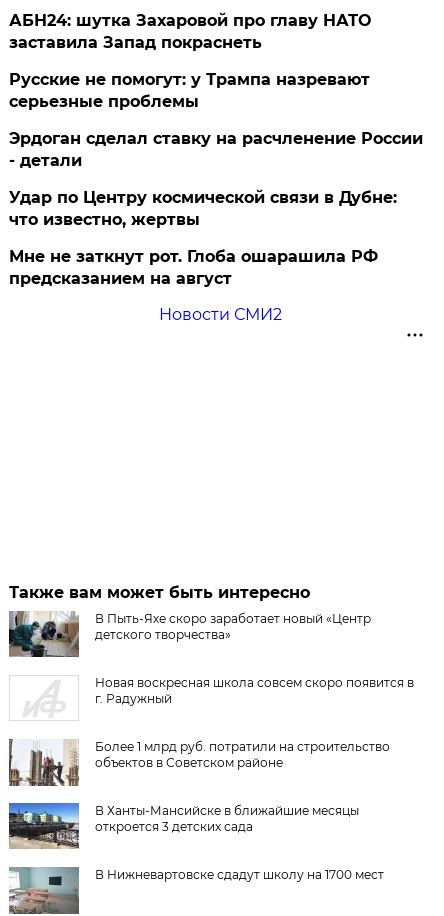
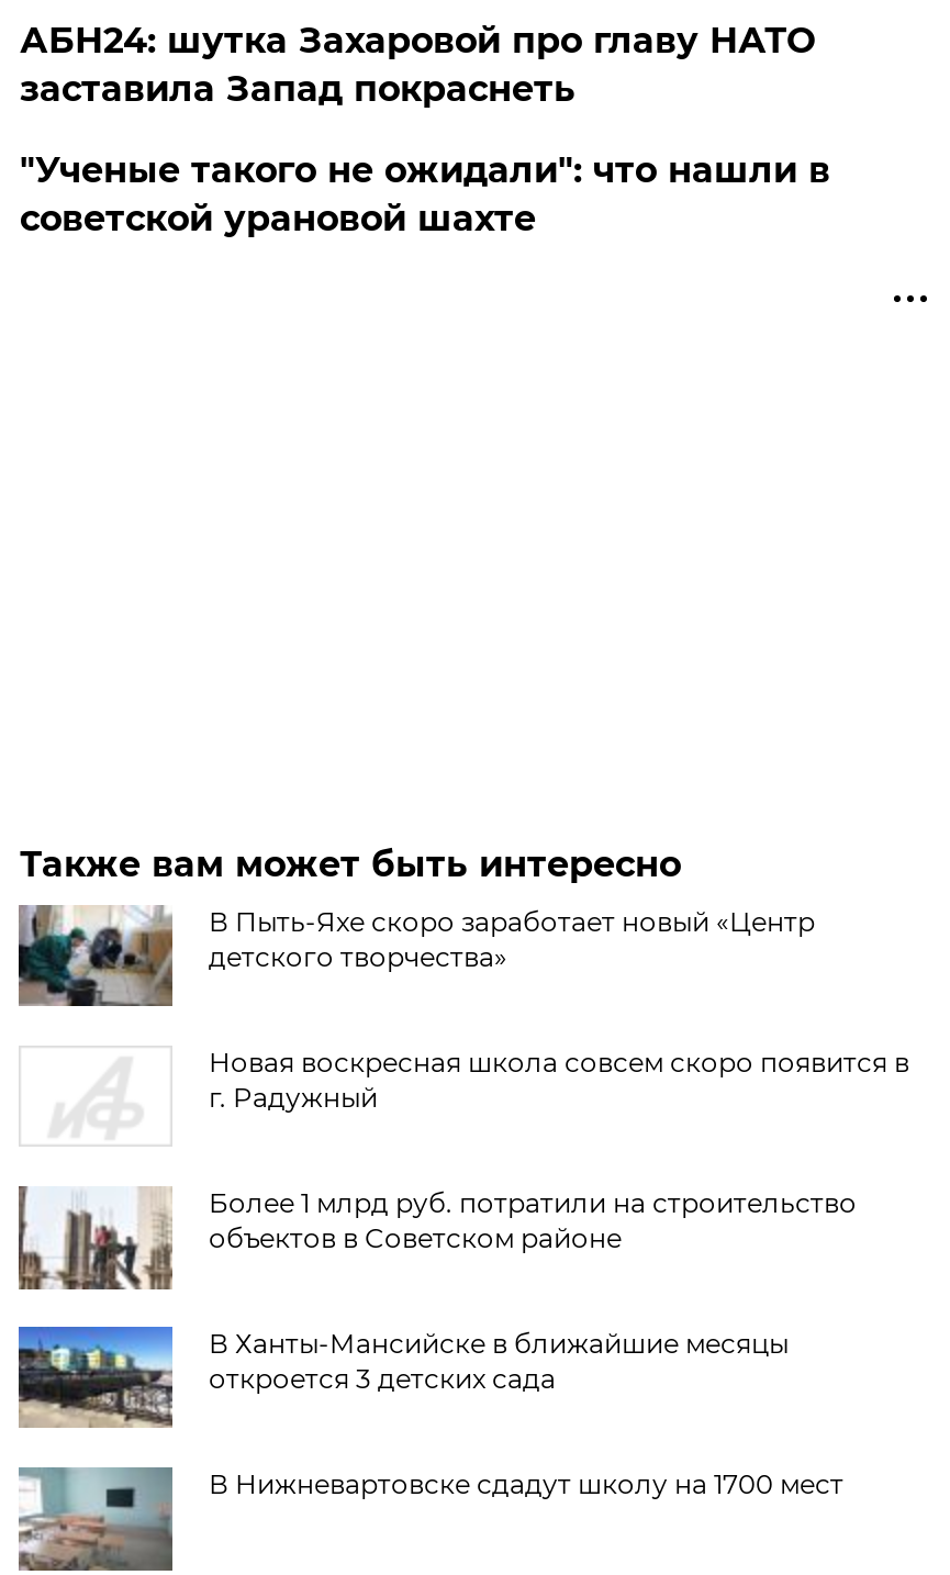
[9,70,423,324] Русские не помогут: у Трампа назревают | серьезные проблемы | Эрдоган сделал ставку на расчленение России | - детали | Удар по Центру космической связи в Дубне: | что известно, жертвы | Мне не заткнут рот. Глоба ошарашила РФ | предсказанием на август | Новости СМИ2 -> [20,150,830,240] "Ученые такого не ожидали": что нашли в | советской урановой шахте

